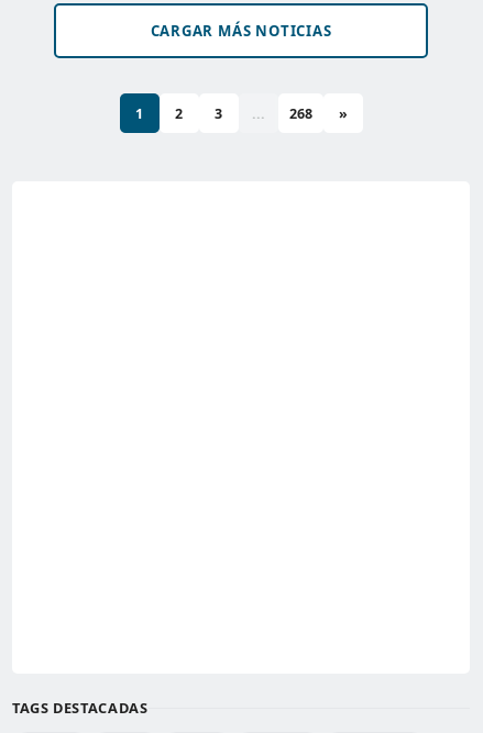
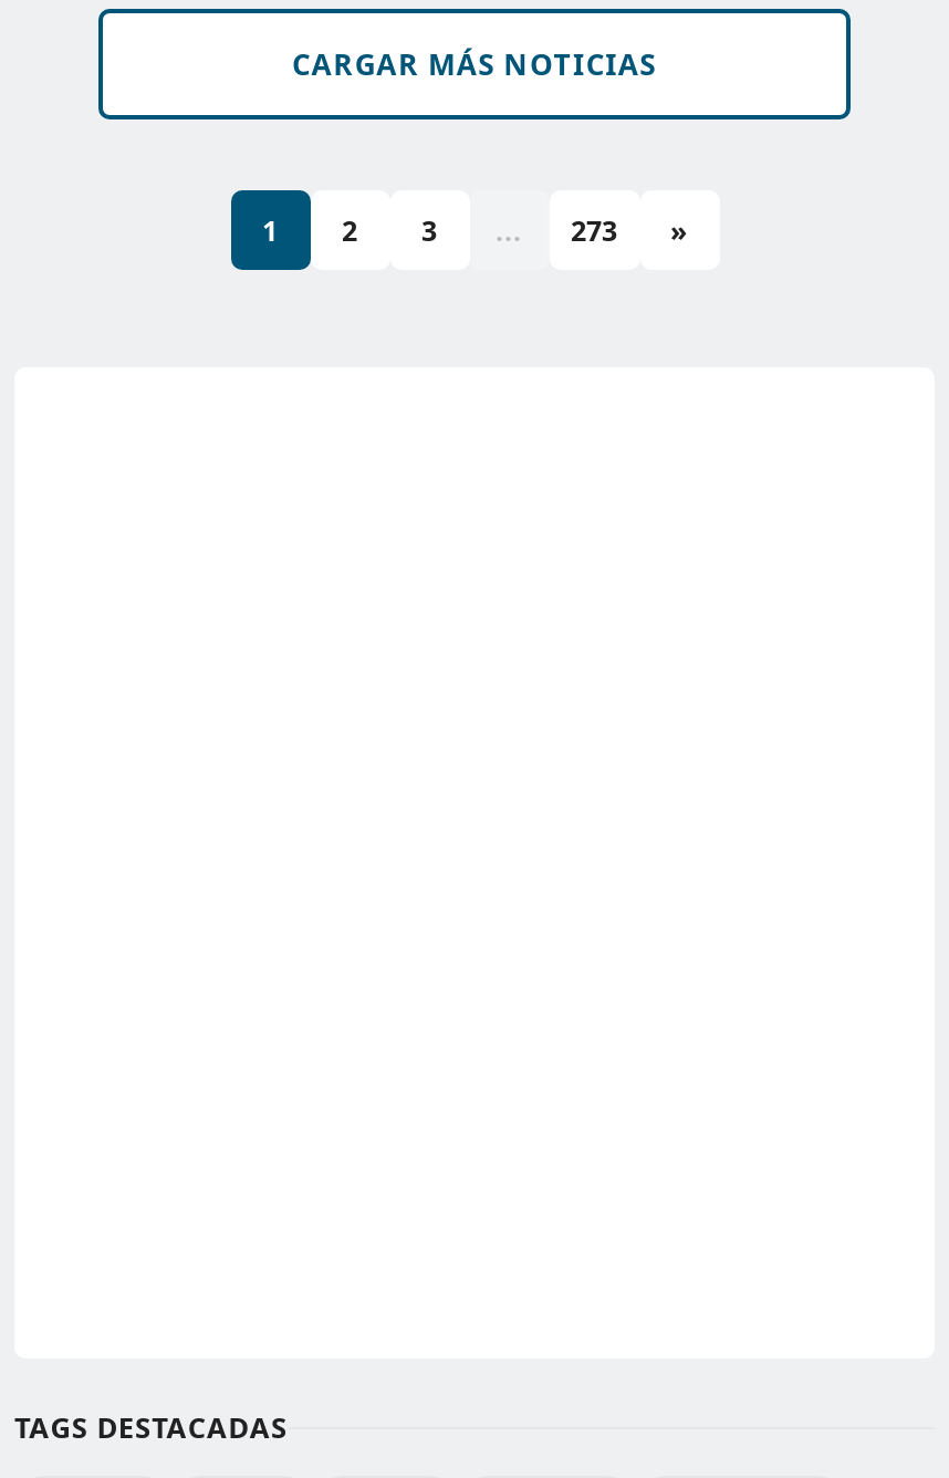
[289,104,312,123] 268 -> [571,211,617,249] 273

